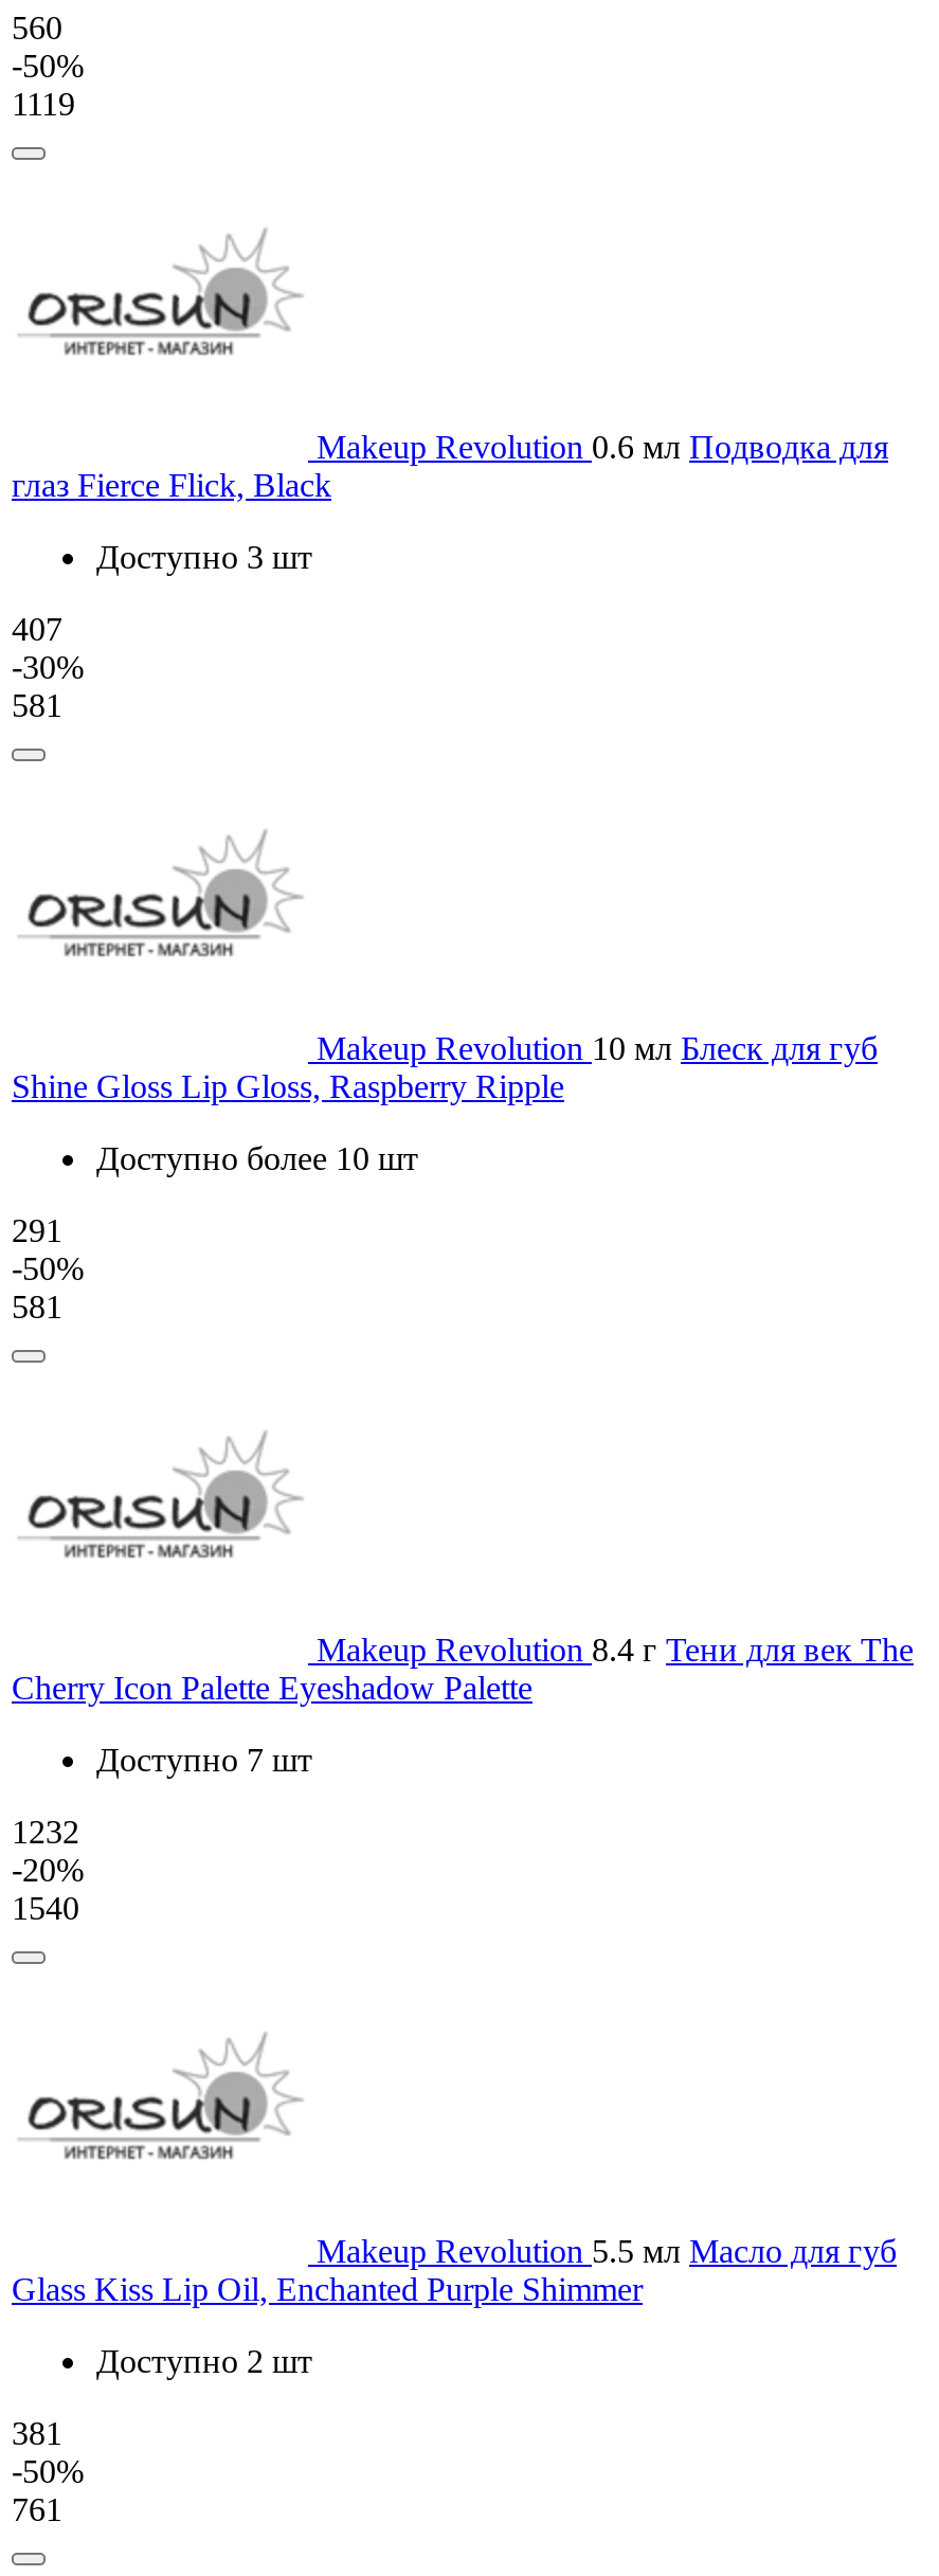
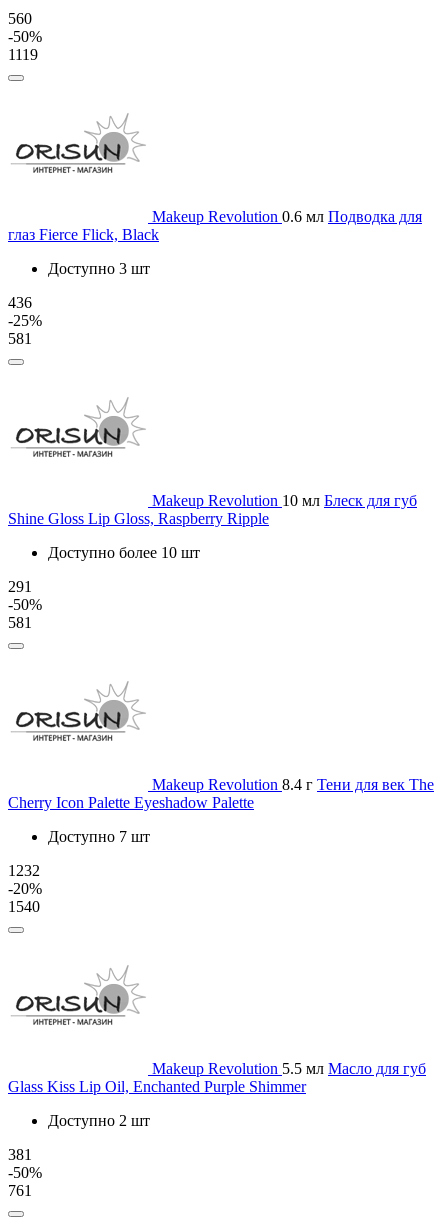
[12,611,62,647] 407 -> [8,294,32,311] 436
[12,649,84,685] -30% -> [8,312,42,329] -25%

